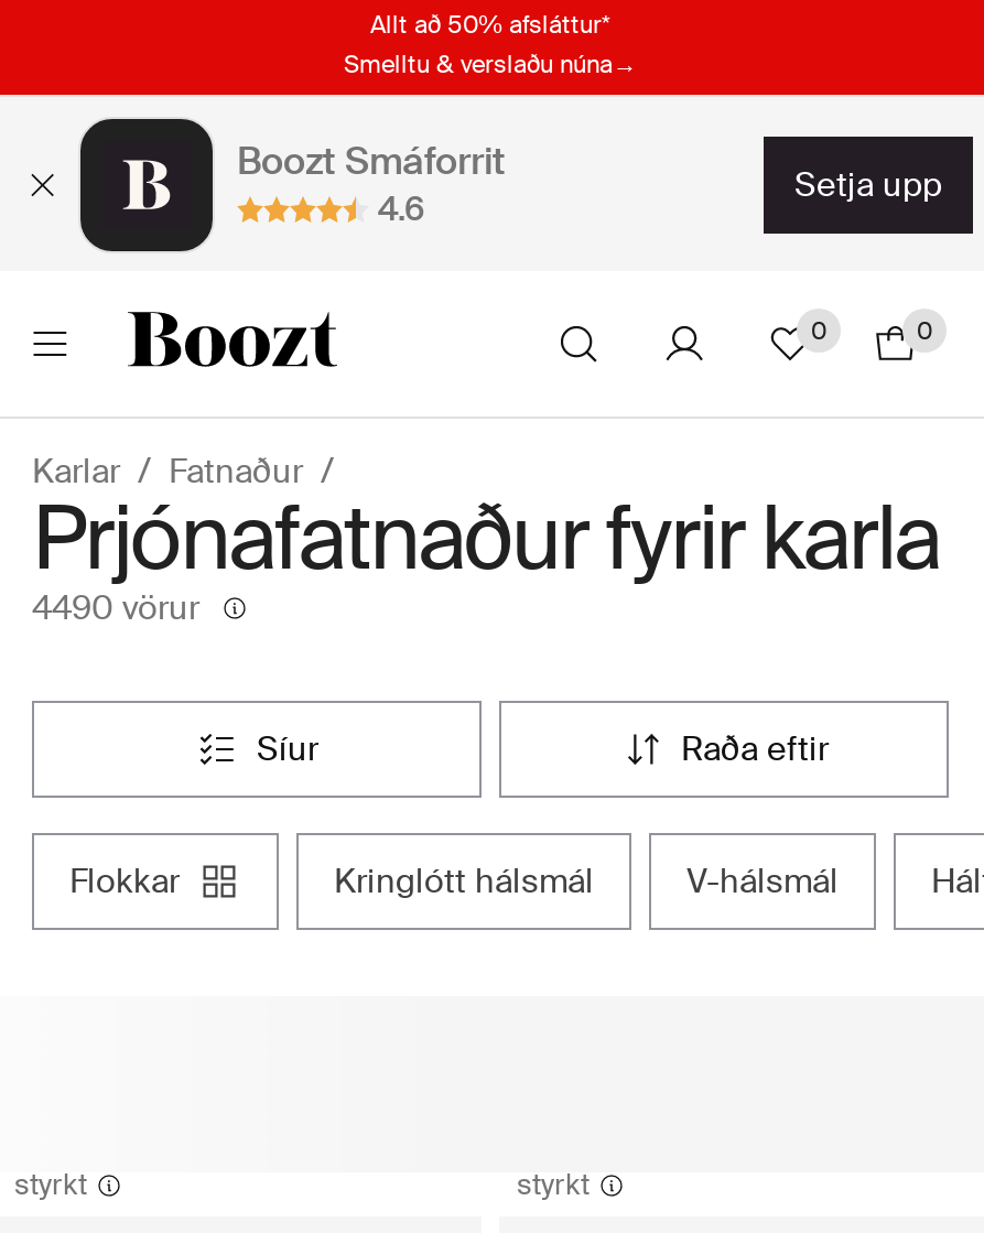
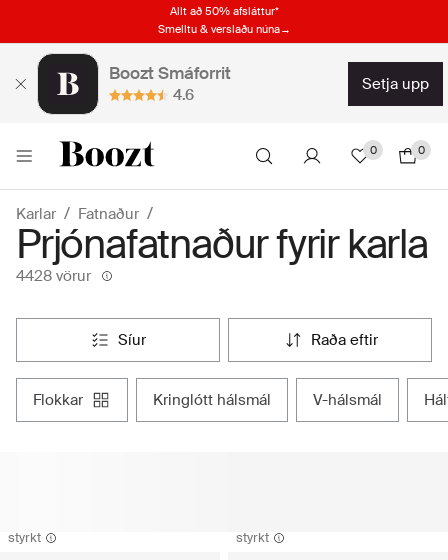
[32,587,199,631] 4490 vörur -> [16,266,91,286] 4428 vörur

